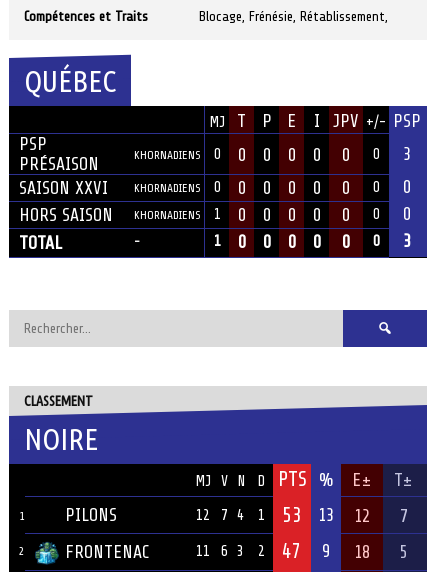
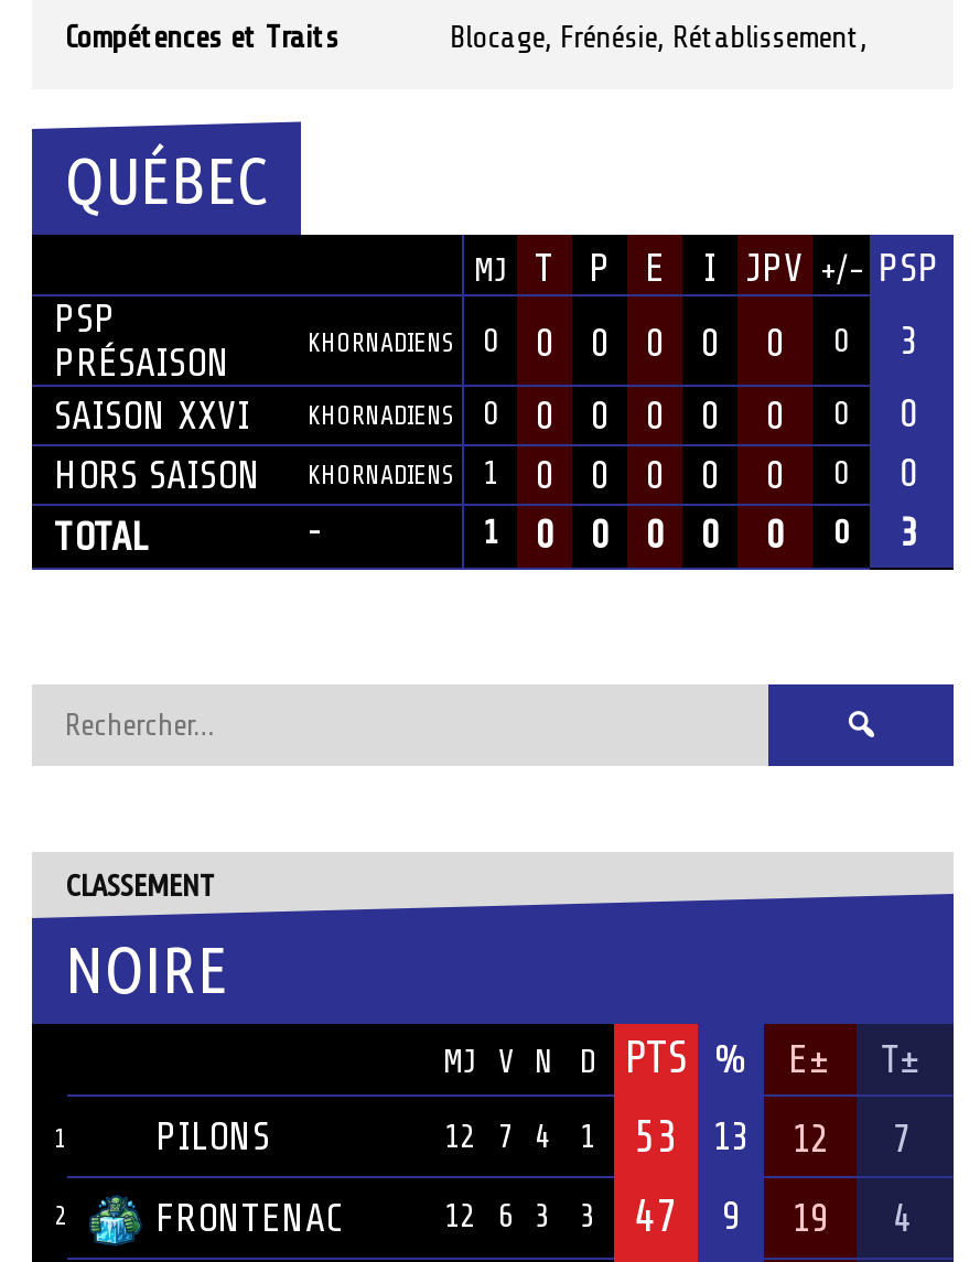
[196,542,210,559] 11 -> [444,1197,475,1234] 12
[257,542,264,559] 2 -> [580,1197,595,1234] 3
[354,541,370,561] 18 -> [793,1195,828,1239] 19
[400,541,408,561] 5 -> [893,1195,911,1239] 4

